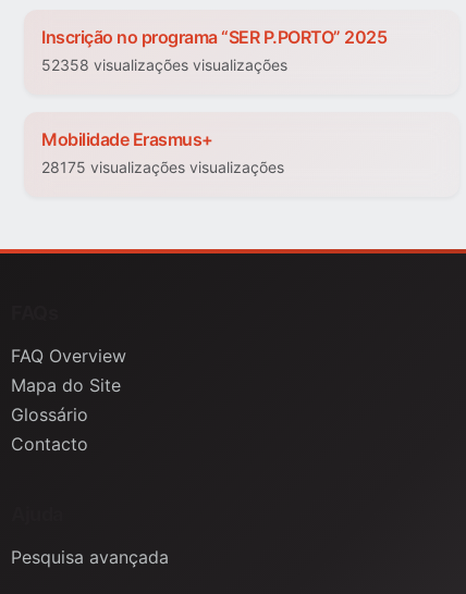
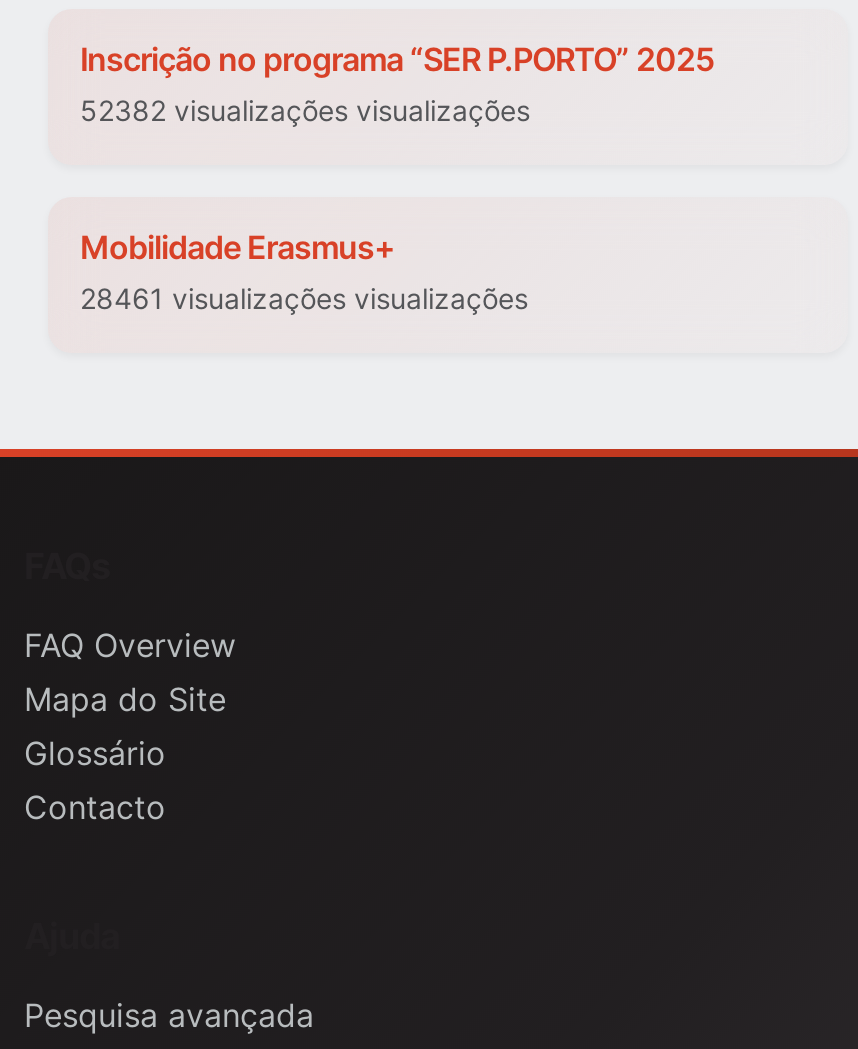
[41,56,287,75] 52358 visualizações visualizações -> [80,94,530,128] 52382 visualizações visualizações
[41,158,284,177] 28175 visualizações visualizações -> [80,282,528,316] 28461 visualizações visualizações

